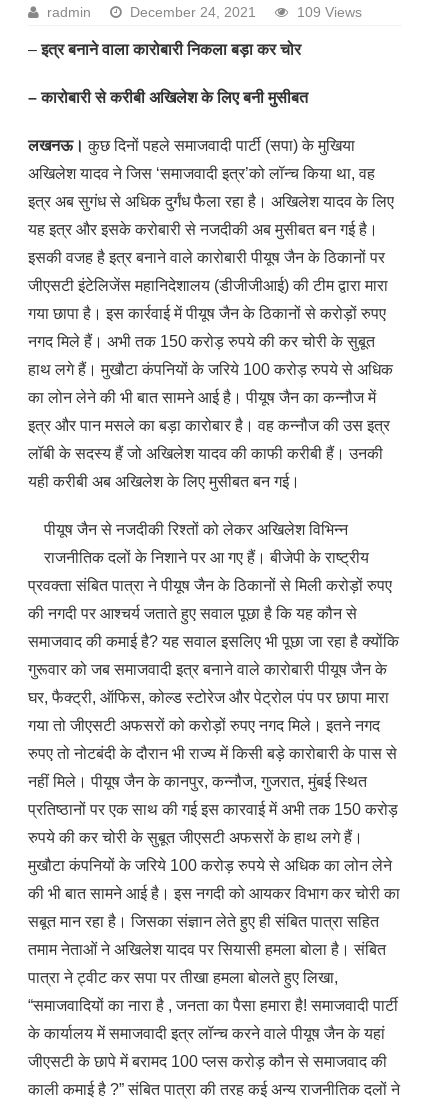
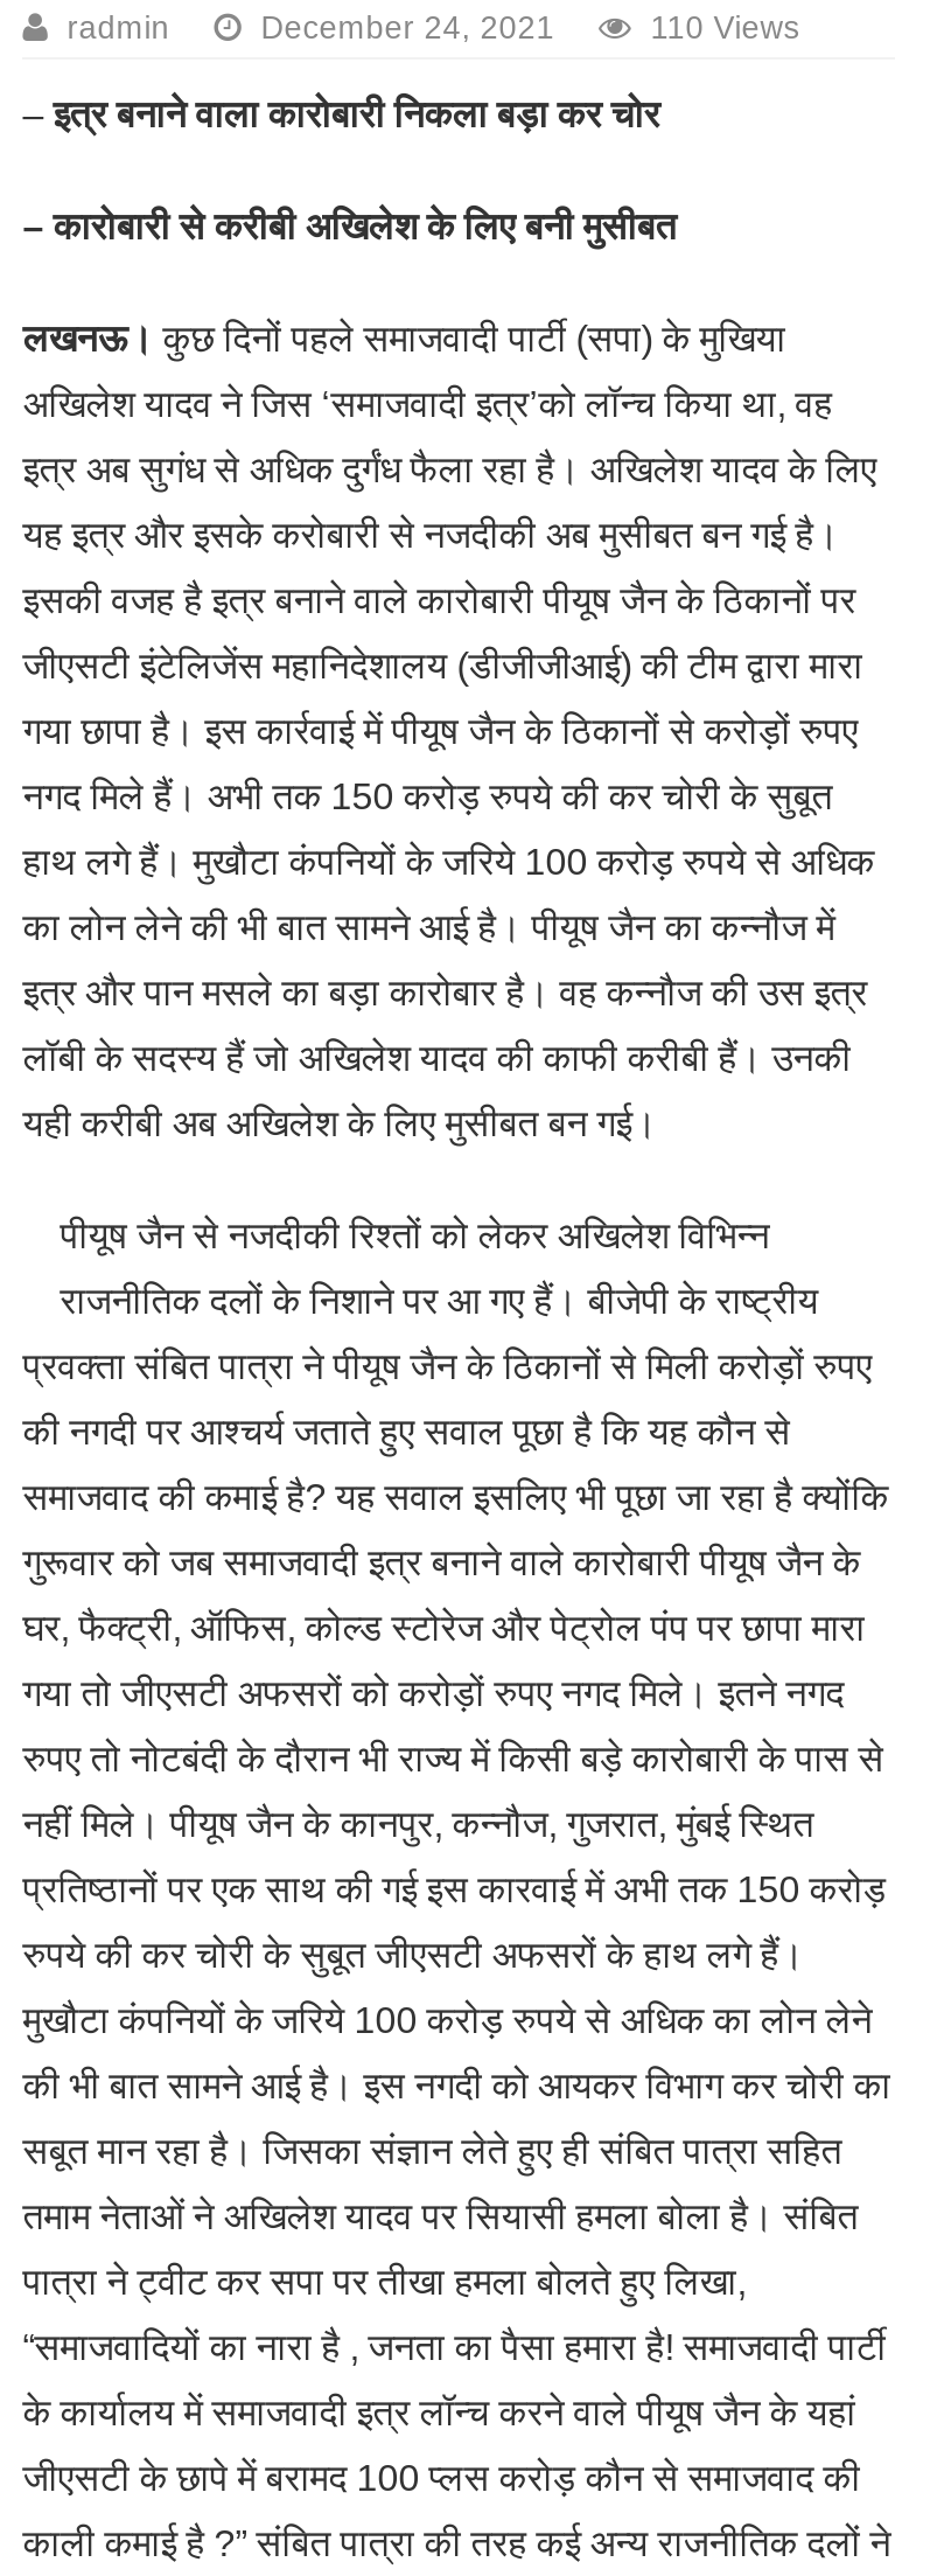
[297,5,362,20] 109 Views -> [650,11,800,46] 110 Views

